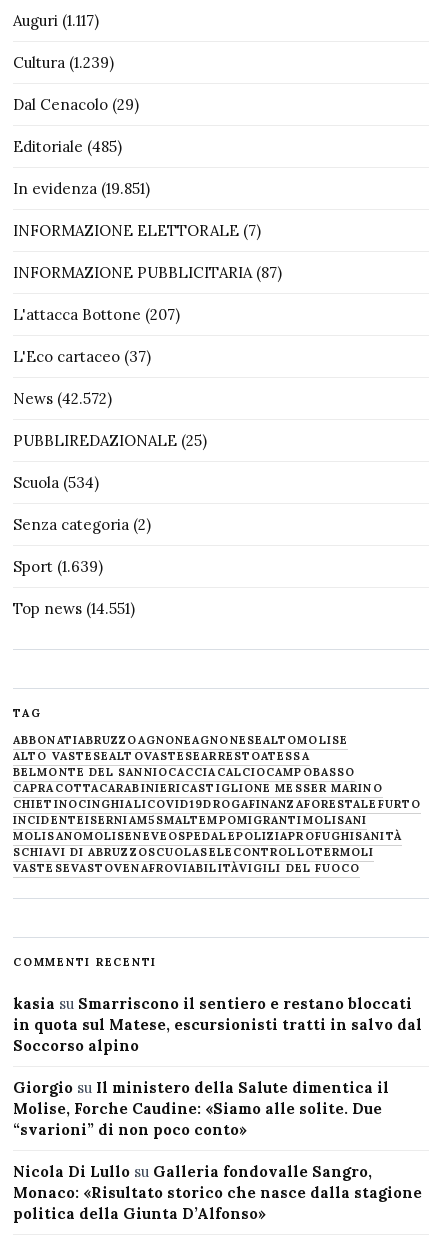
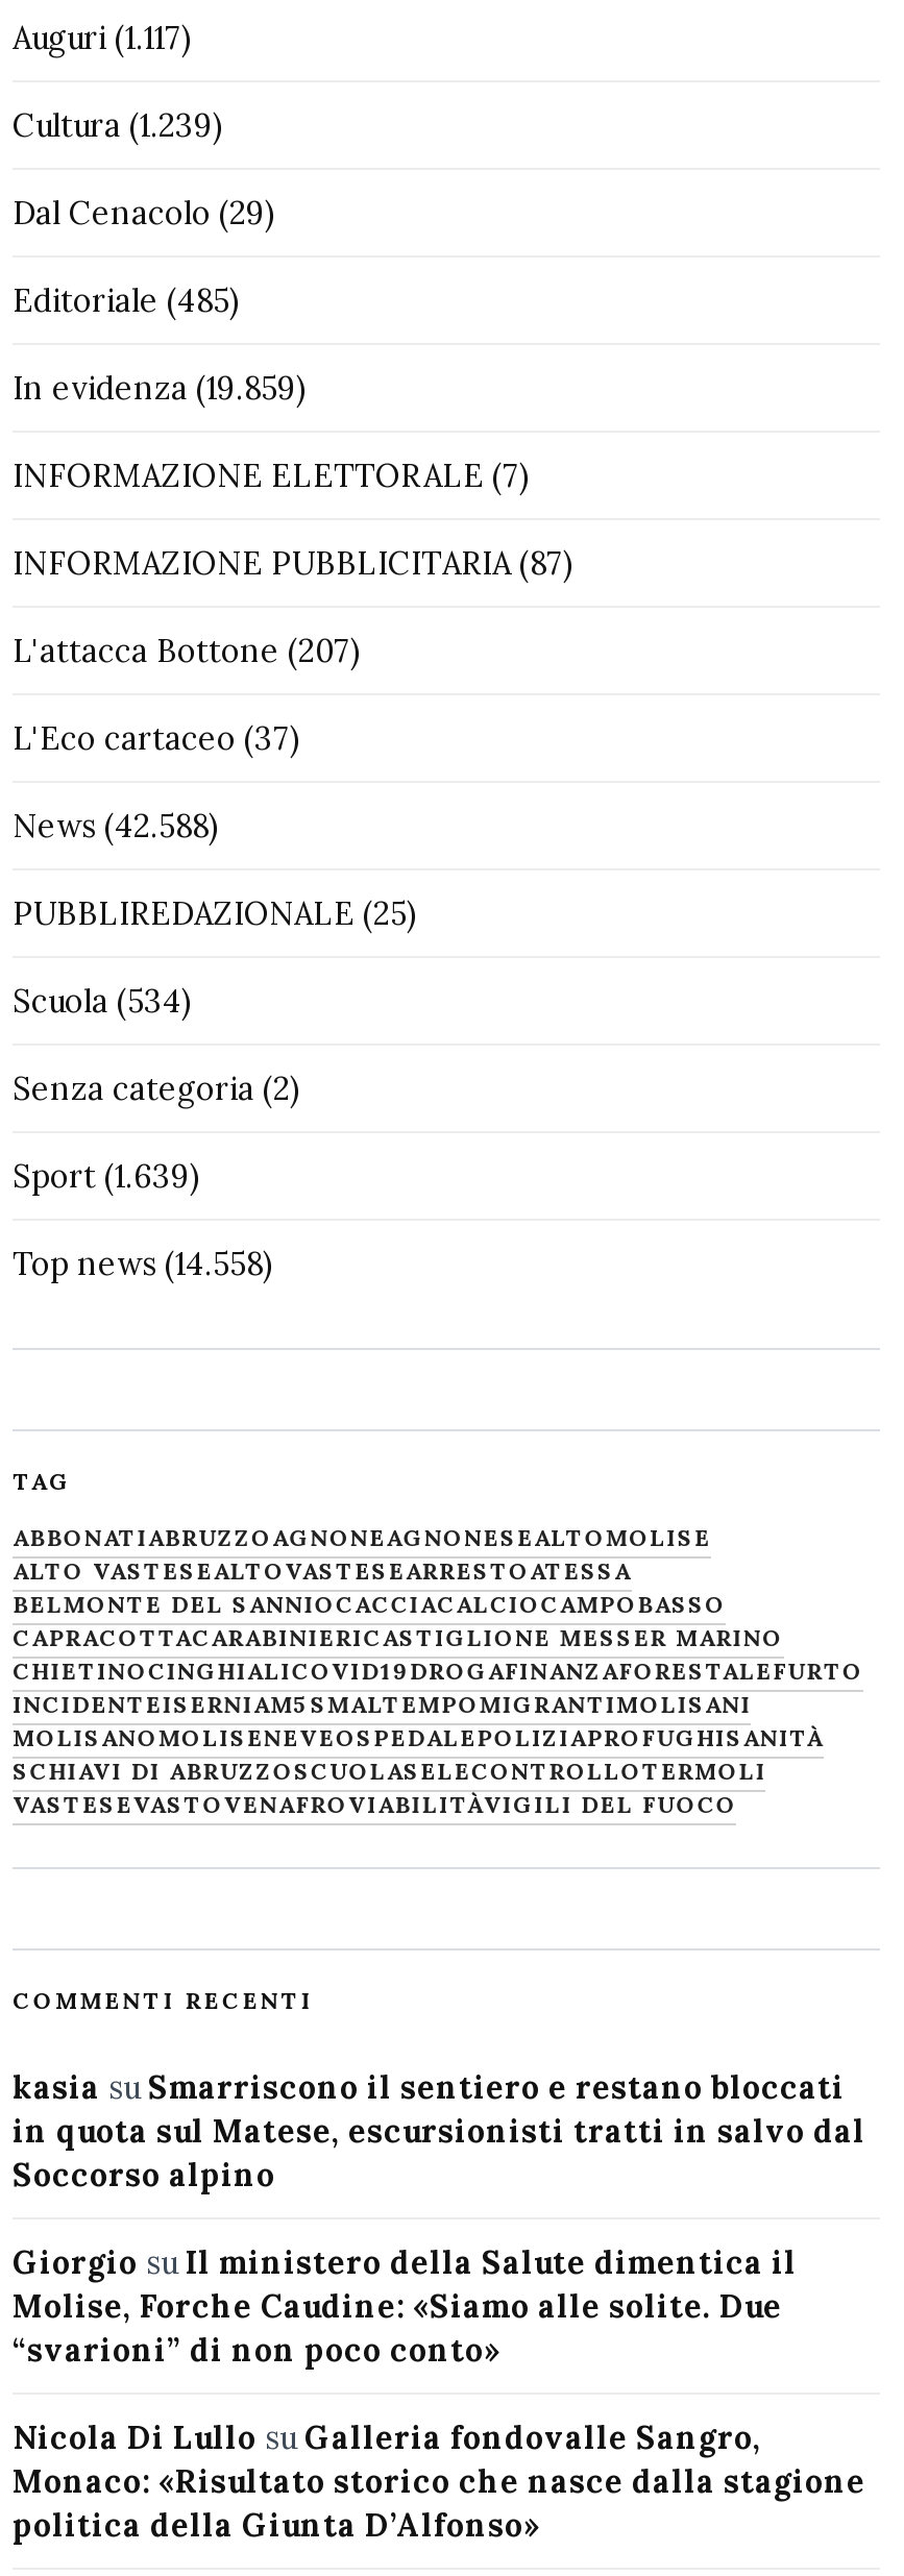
[13,179,150,198] In evidenza (19.851) -> [13,368,307,408] In evidenza (19.859)
[13,389,112,408] News (42.572) -> [13,806,219,846] News (42.588)
[13,599,135,618] Top news (14.551) -> [13,1244,273,1284] Top news (14.558)

